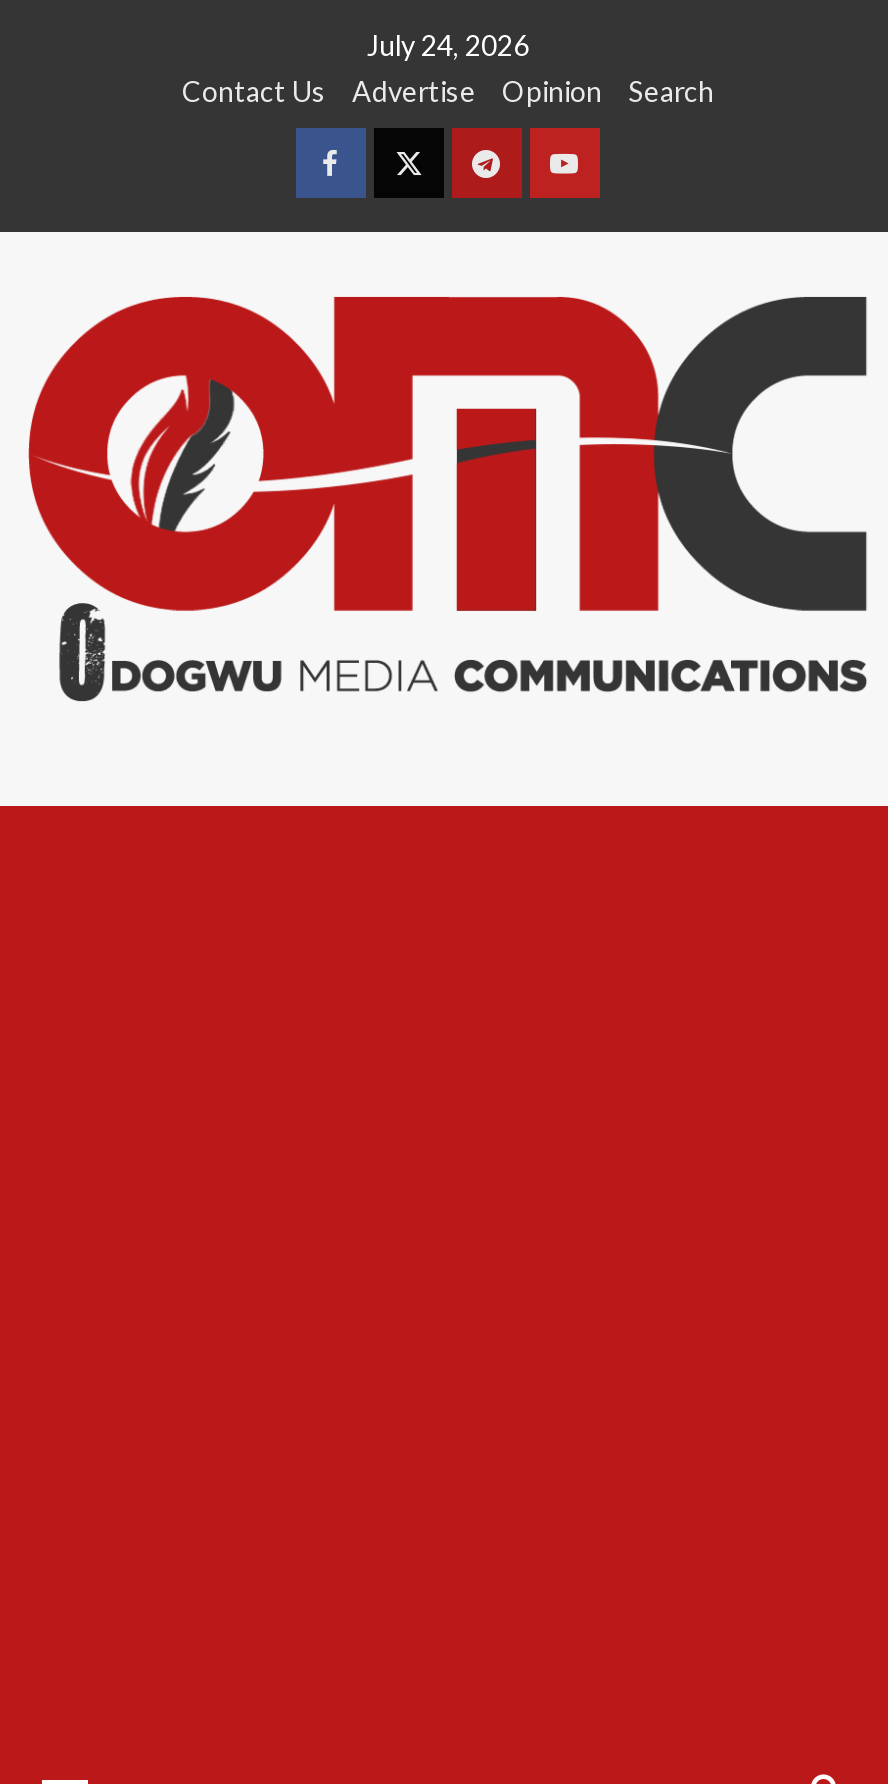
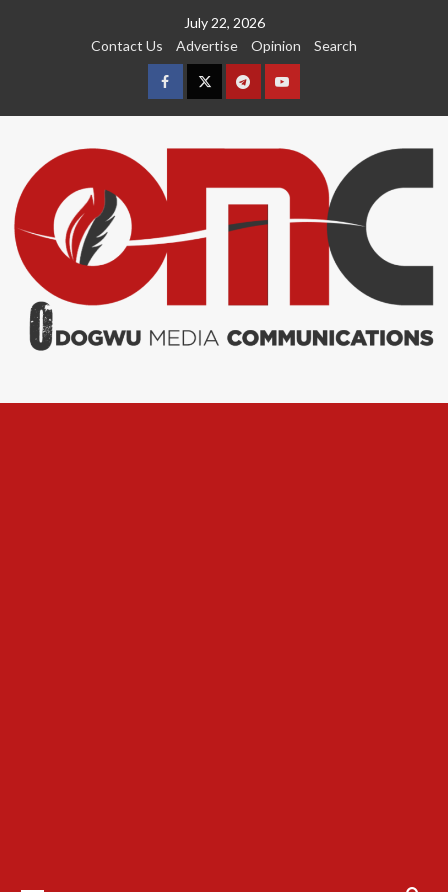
[367,28,529,62] July 24, 2026 -> [183,14,264,31] July 22, 2026

